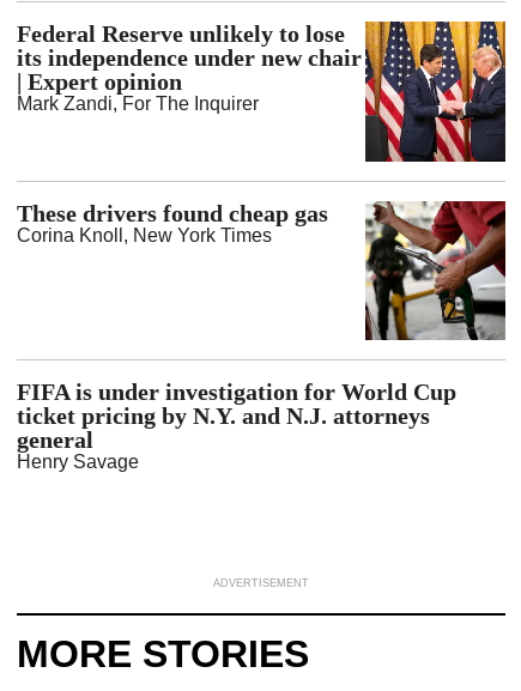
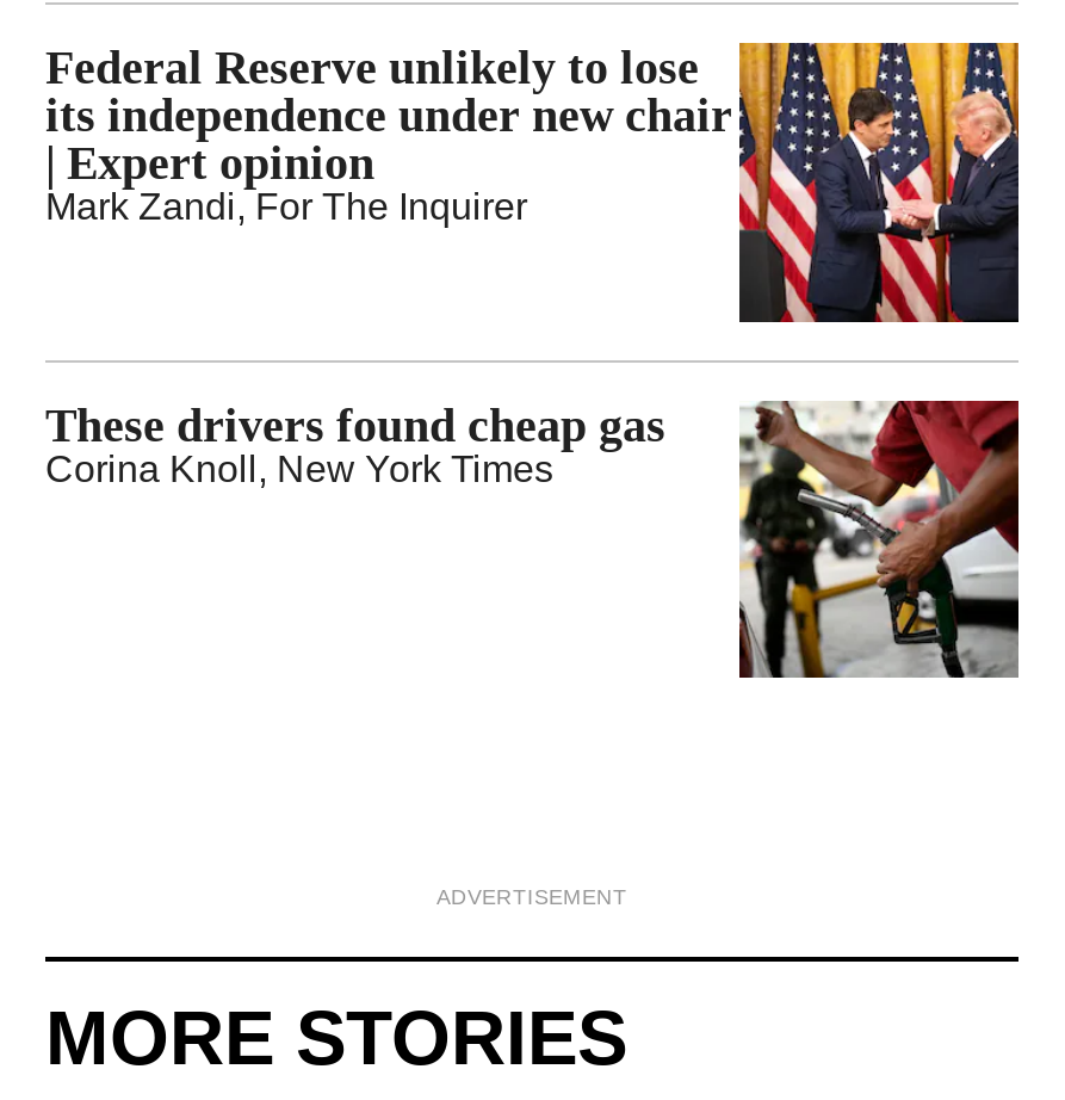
[17,379,456,472] FIFA is under investigation for World Cup | ticket pricing by N.Y. and N.J. attorneys | general | Henry Savage -> none

